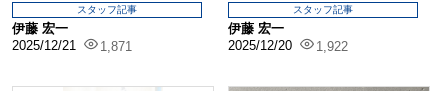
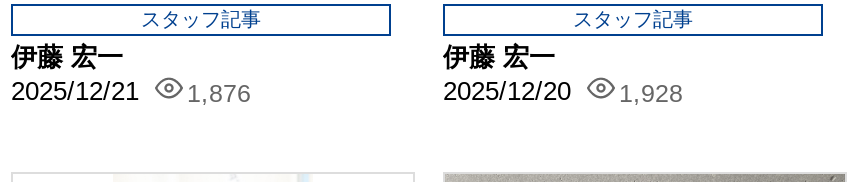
[12,38,132,54] 2025/12/21 1,871 -> [11,76,251,108] 2025/12/21 1,876
[228,38,348,54] 2025/12/20 1,922 -> [443,76,683,108] 2025/12/20 1,928

